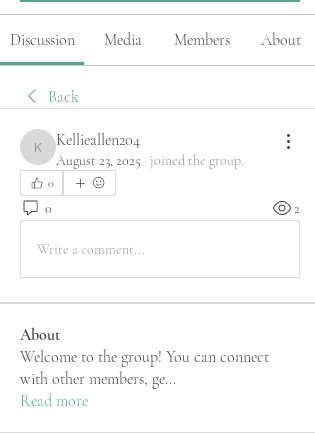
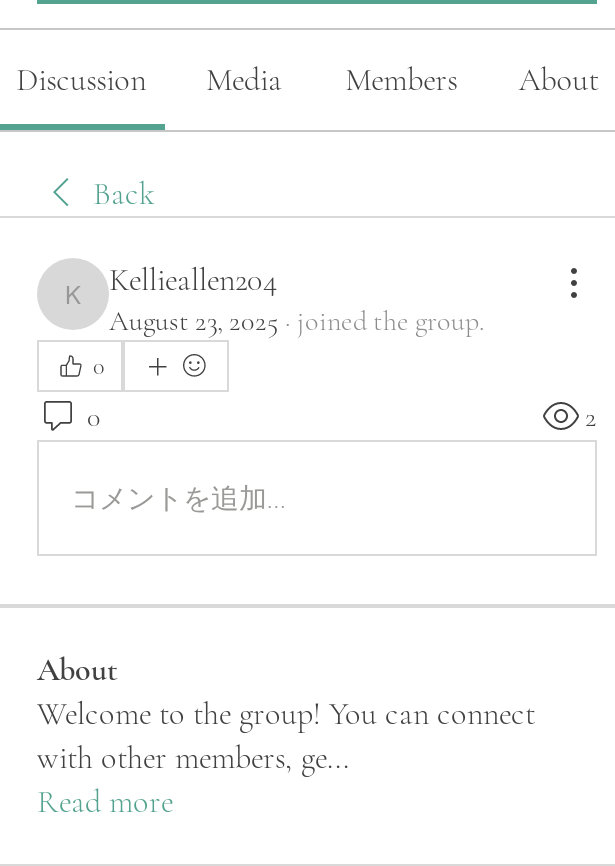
[37,240,145,257] Write a comment... -> [71,481,285,515] コメントを追加…

